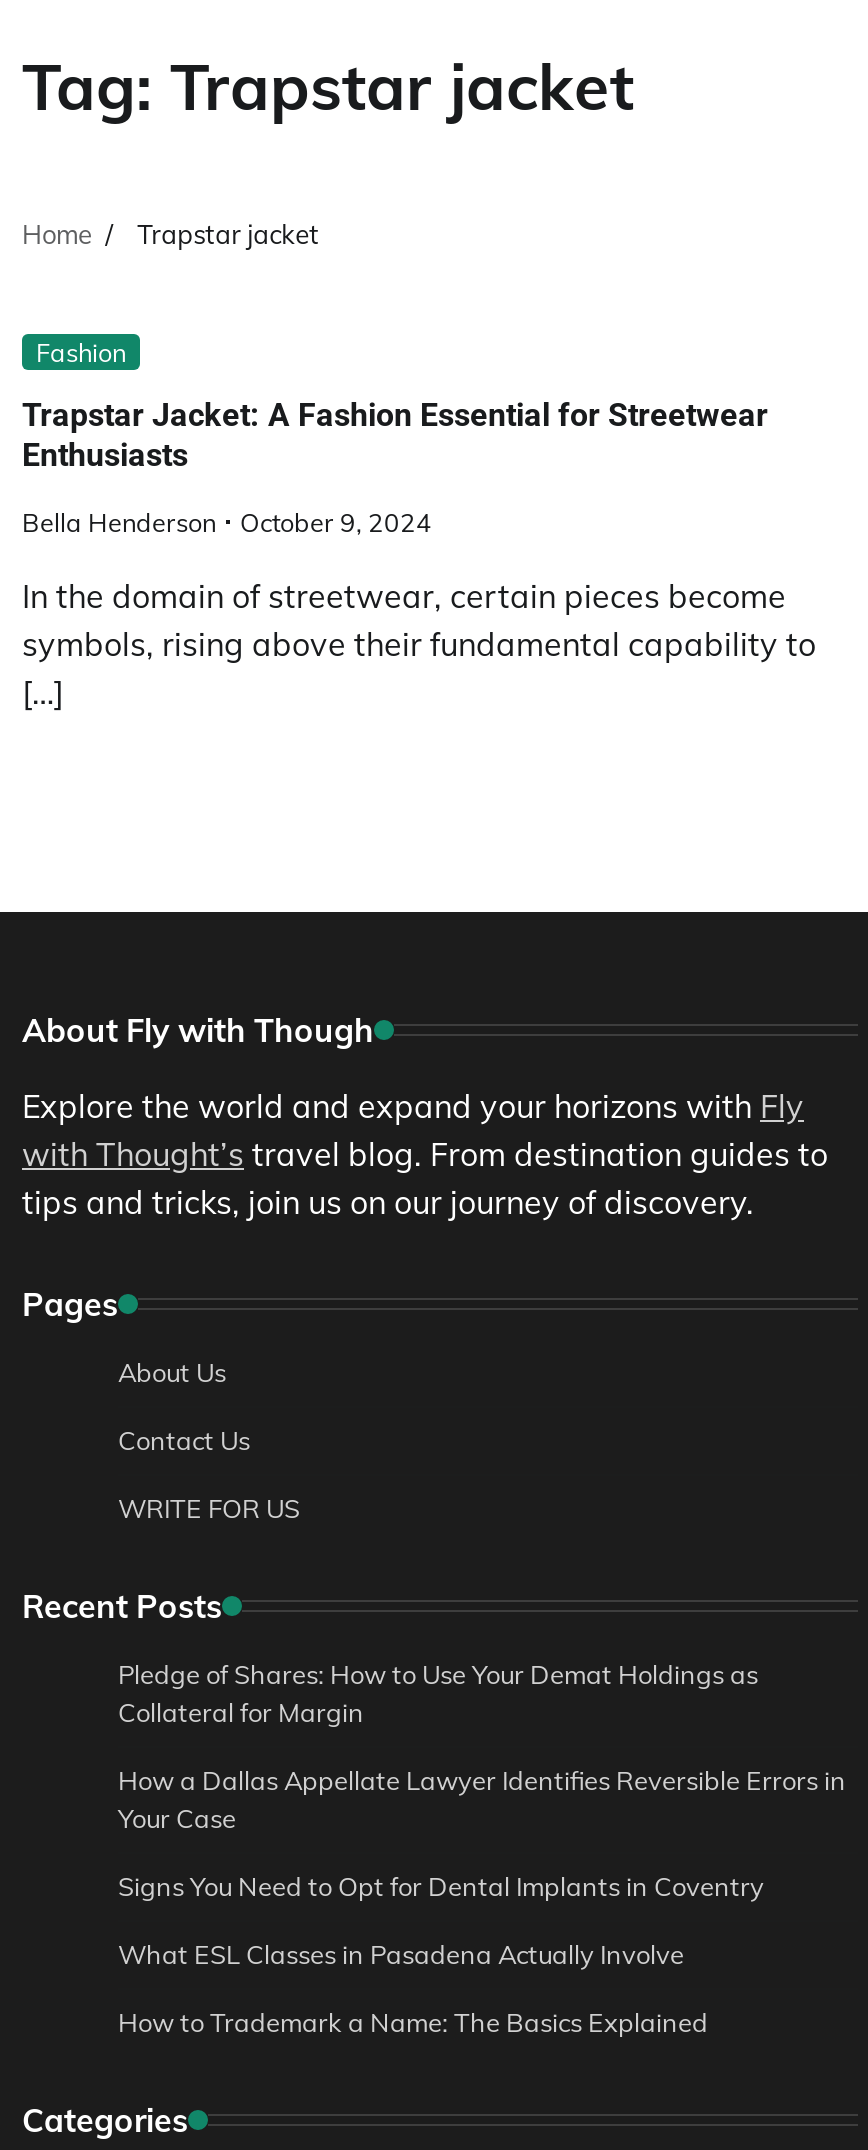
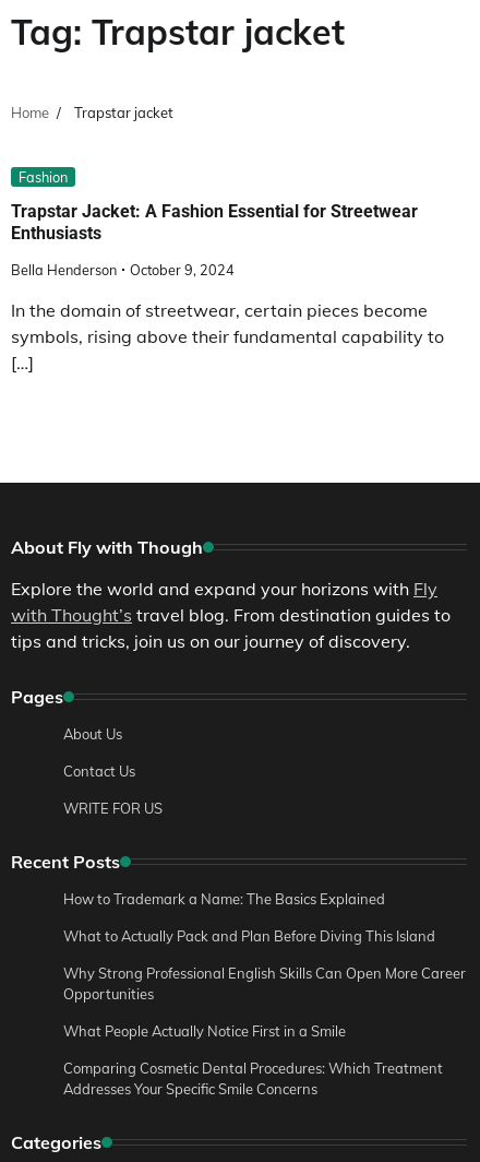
[118,1658,846,1970] Pledge of Shares: How to Use Your Demat Holdings as | Collateral for Margin | How a Dallas Appellate Lawyer Identifies Reversible Errors in | Your Case | Signs You Need to Opt for Dental Implants in Coventry | What ESL Classes in Pasadena Actually Involve -> none
moved [118,2006,708,2038] -> [63,890,385,907]: How to Trademark a Name: The Basics Explained
none -> [63,927,466,1097] What to Actually Pack and Plan Before Diving This Island | Why Strong Professional English Skills Can Open More Career | Opportunities | What People Actually Notice First in a Smile | Comparing Cosmetic Dental Procedures: Which Treatment | Addresses Your Specific Smile Concerns

